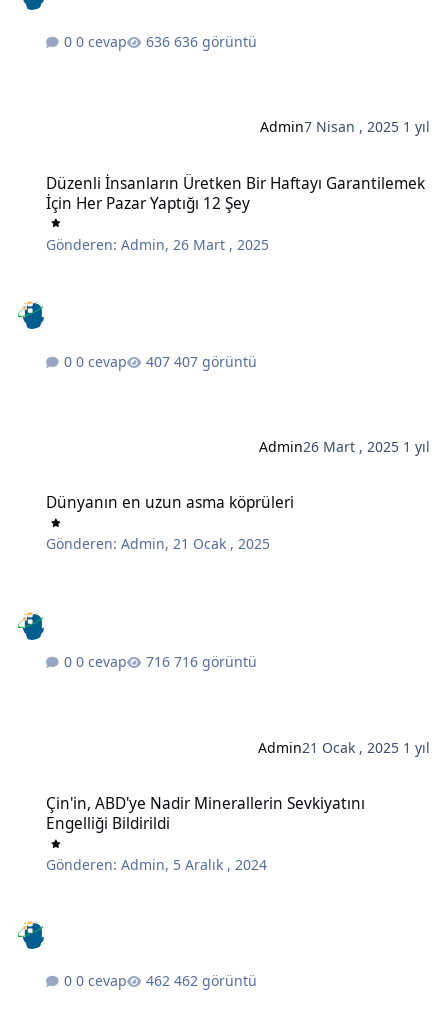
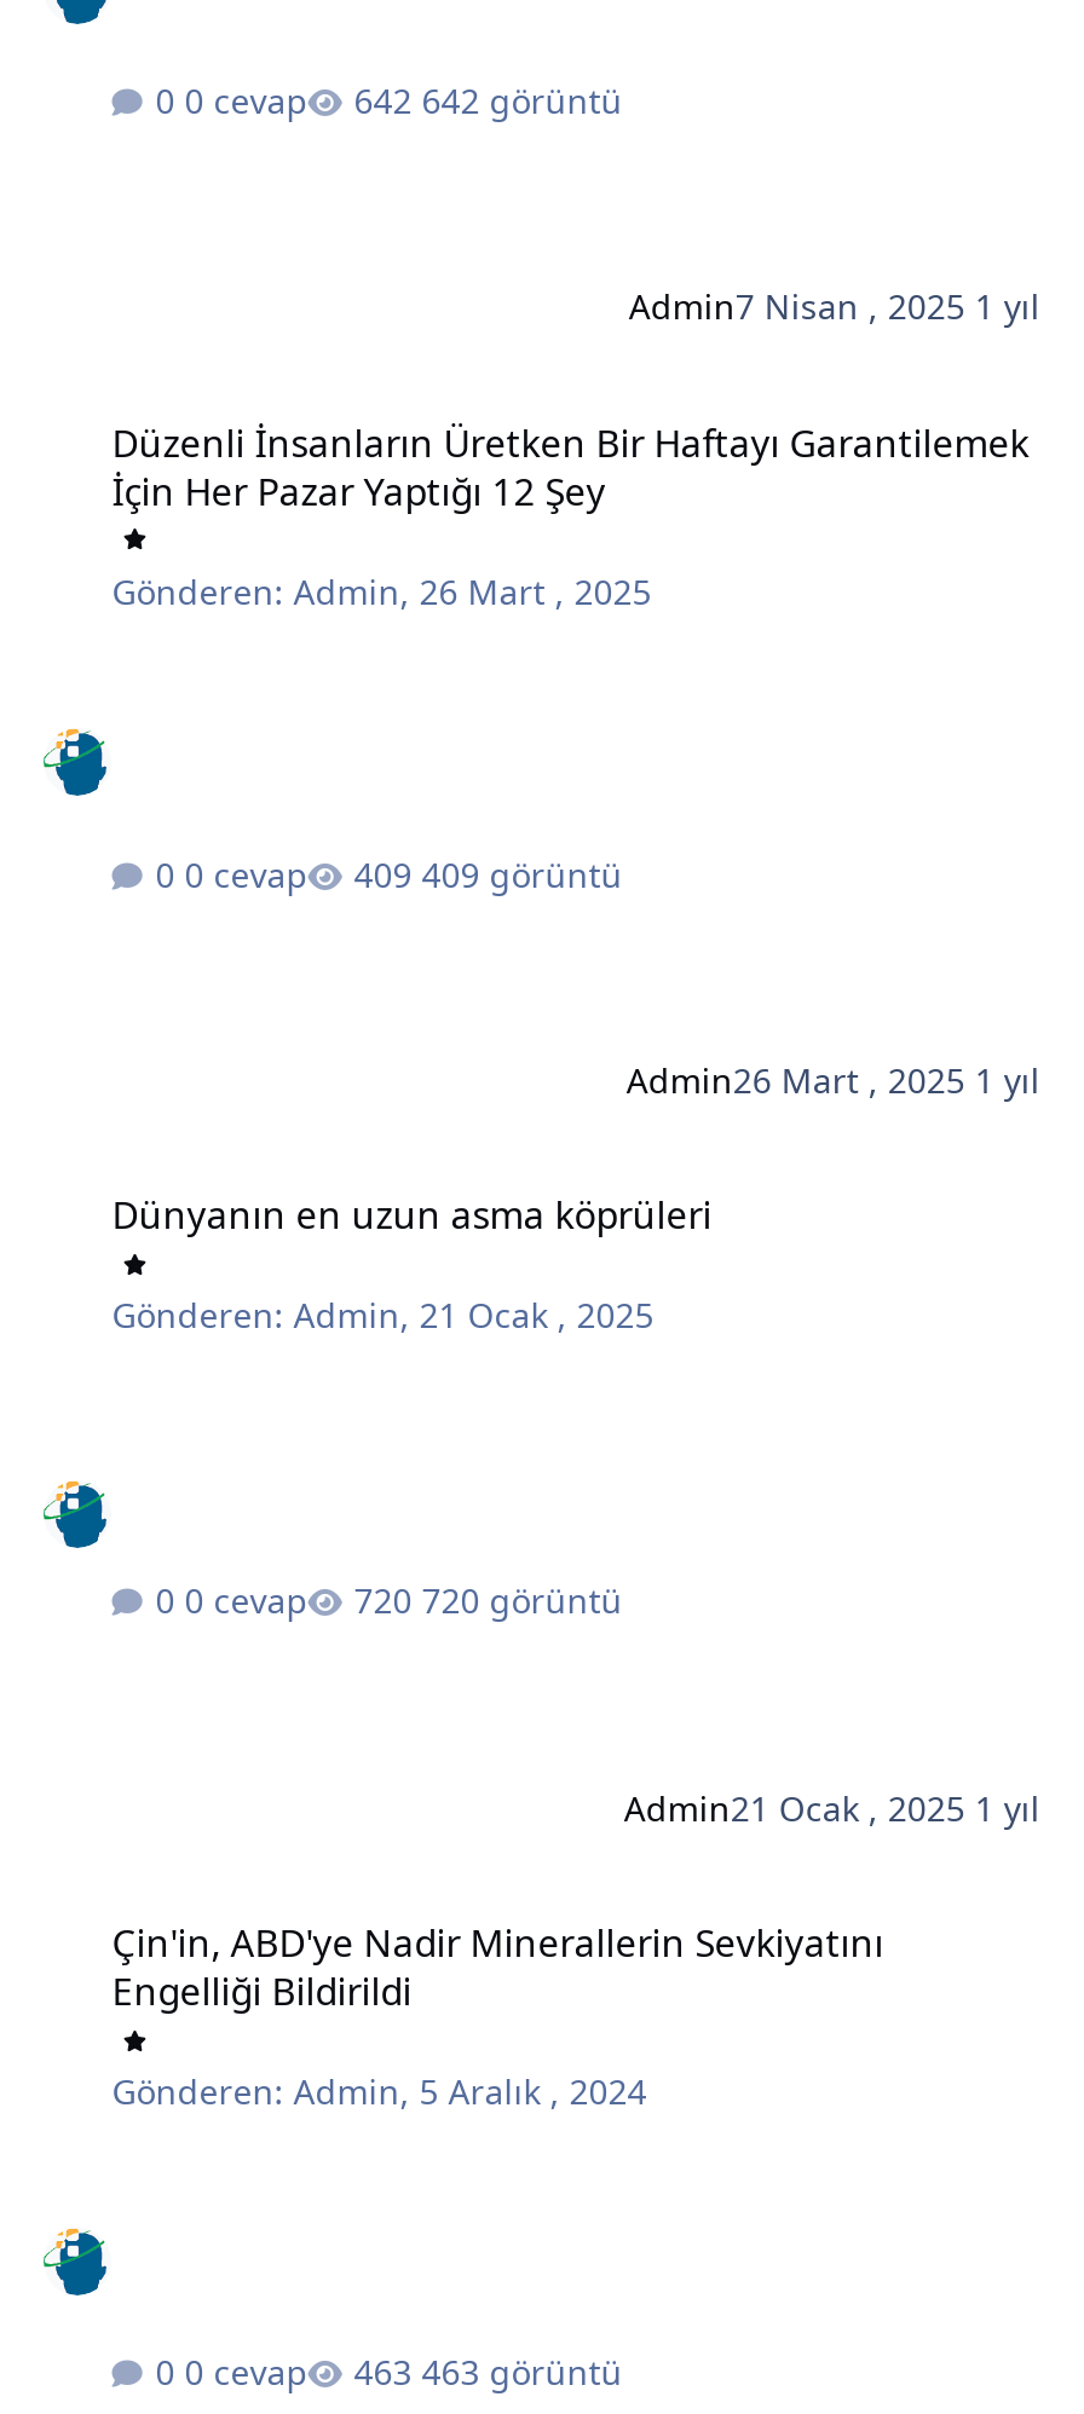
[174,32,257,51] 636 görüntü -> [422,78,622,124] 642 görüntü
[174,352,257,371] 407 görüntü -> [422,850,622,896] 409 görüntü
[174,652,257,671] 716 görüntü -> [422,1577,622,1623] 720 görüntü
[174,971,257,990] 462 görüntü -> [422,2350,622,2396] 463 görüntü

